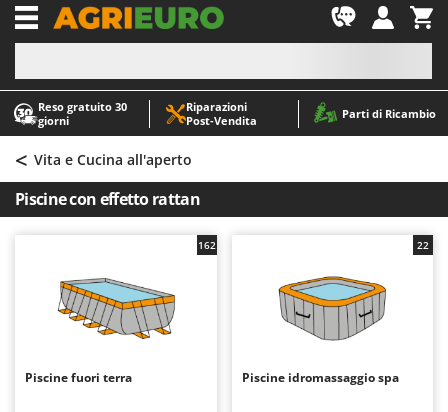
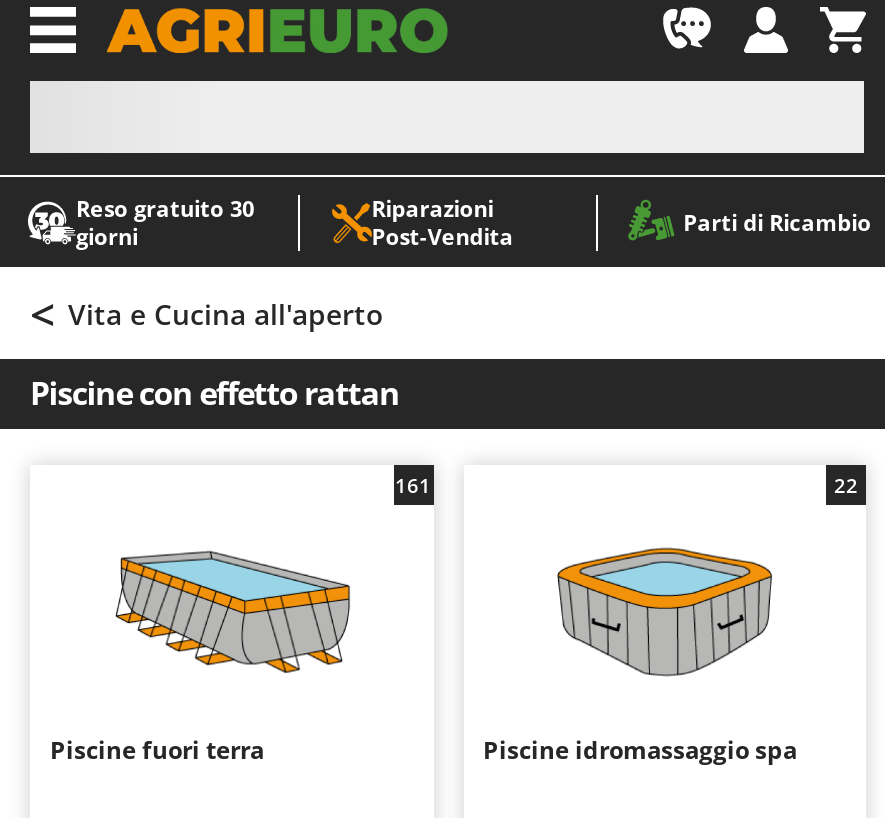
[197,238,215,252] 162 -> [395,471,431,499] 161

